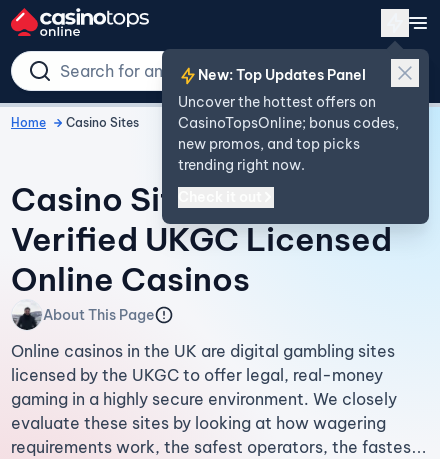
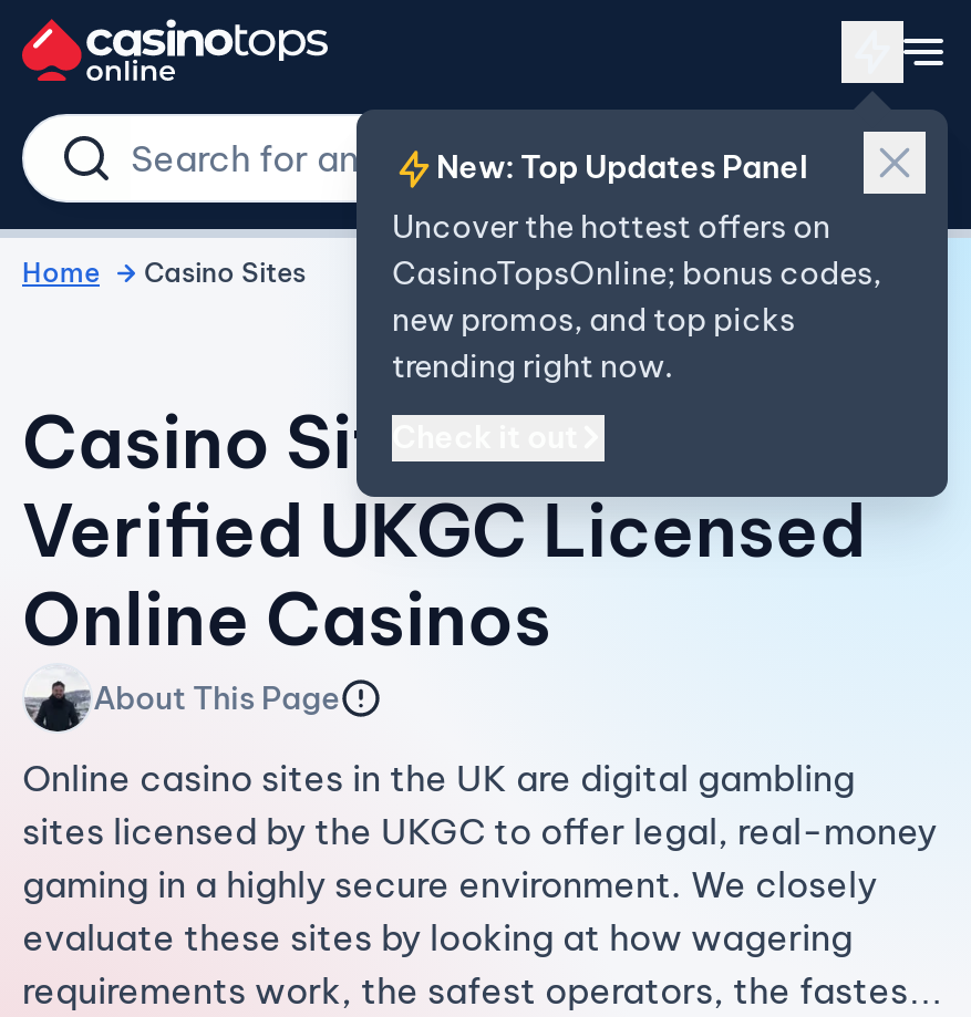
[11,341,395,385] Online casinos in the UK are digital gambling sites | licensed by the UKGC to offer legal, real-money -> [22,756,937,853] Online casino sites in the UK are digital gambling | sites licensed by the UKGC to offer legal, real-money

